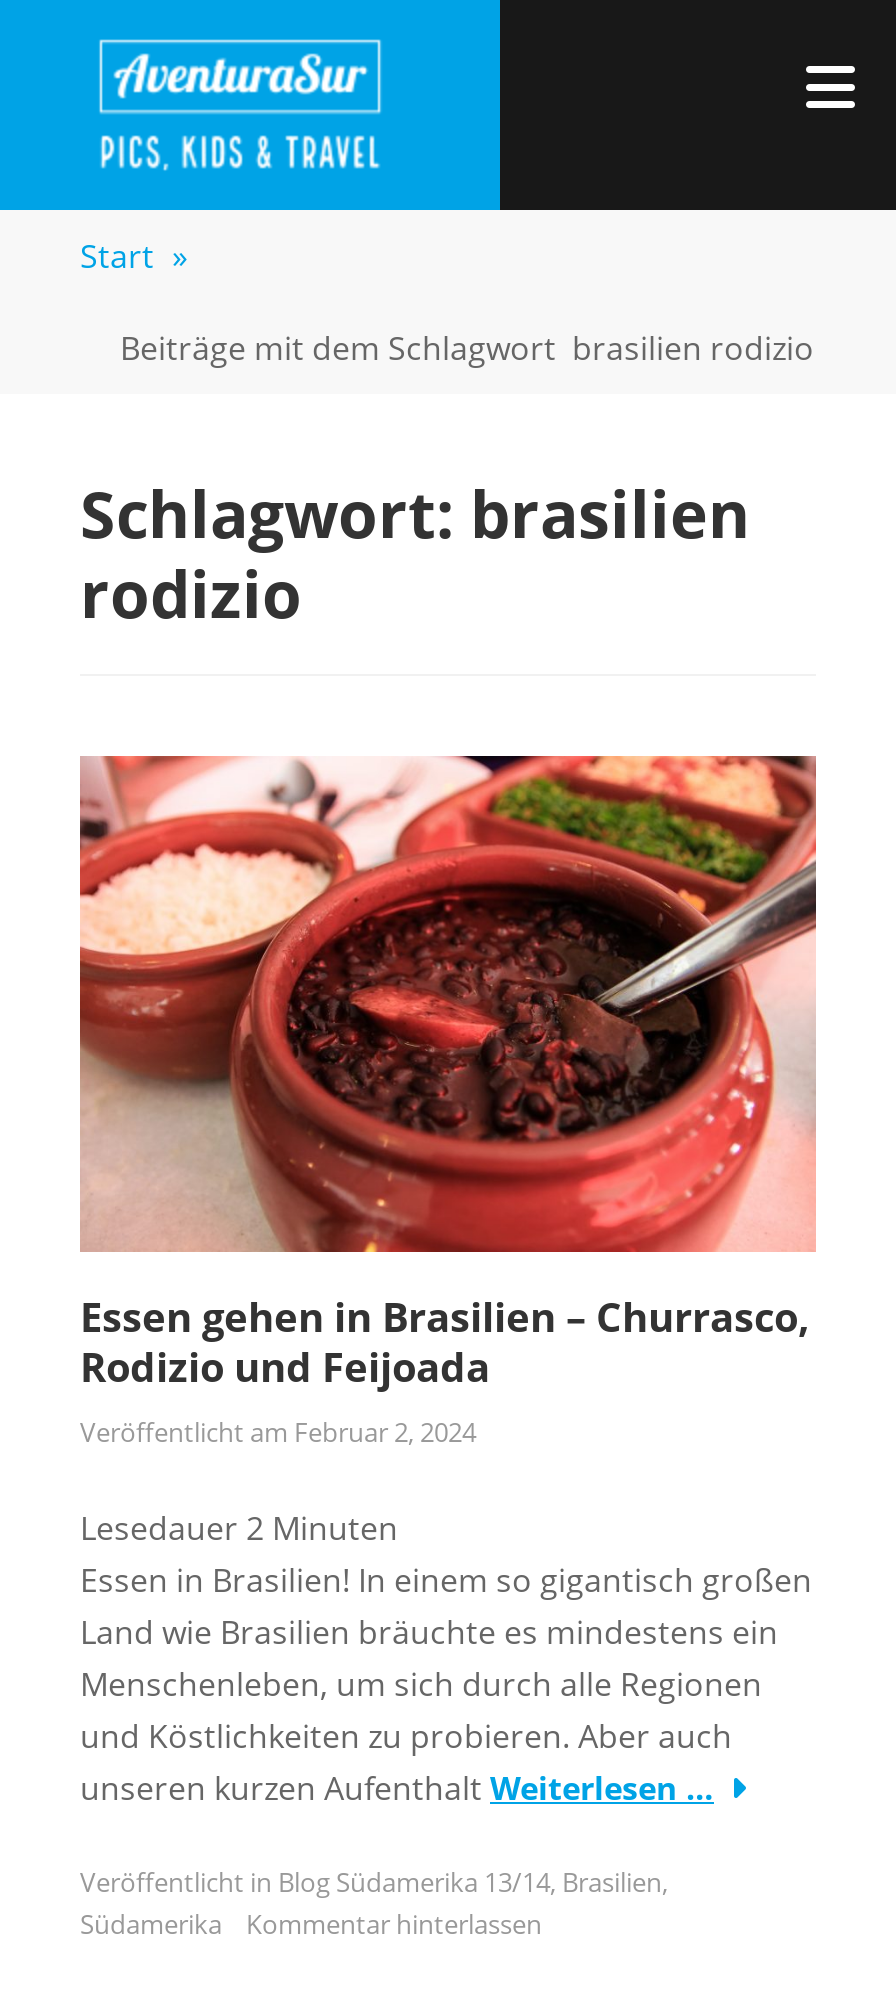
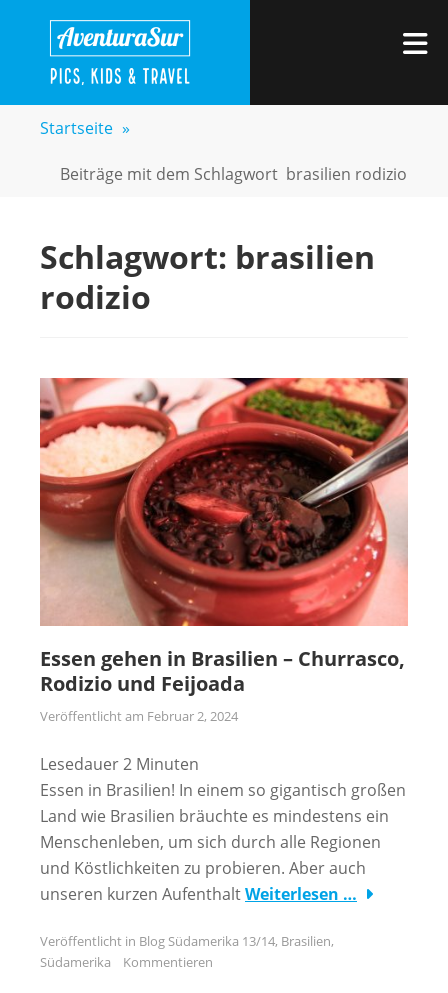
[80,234,188,278] Start » -> [40,117,130,139] Startseite »
[246,1905,542,1941] Kommentar hinterlassen -> [123,953,213,971] Kommentieren

